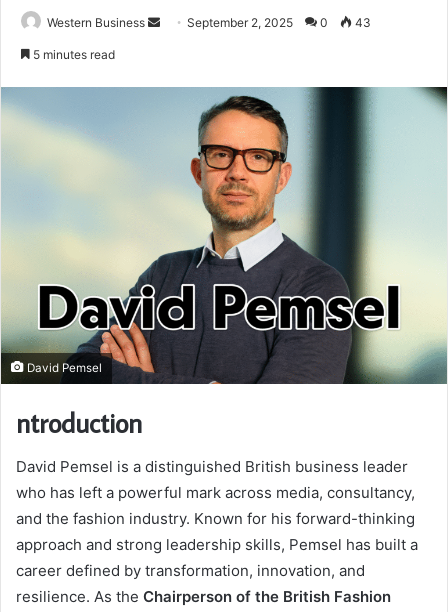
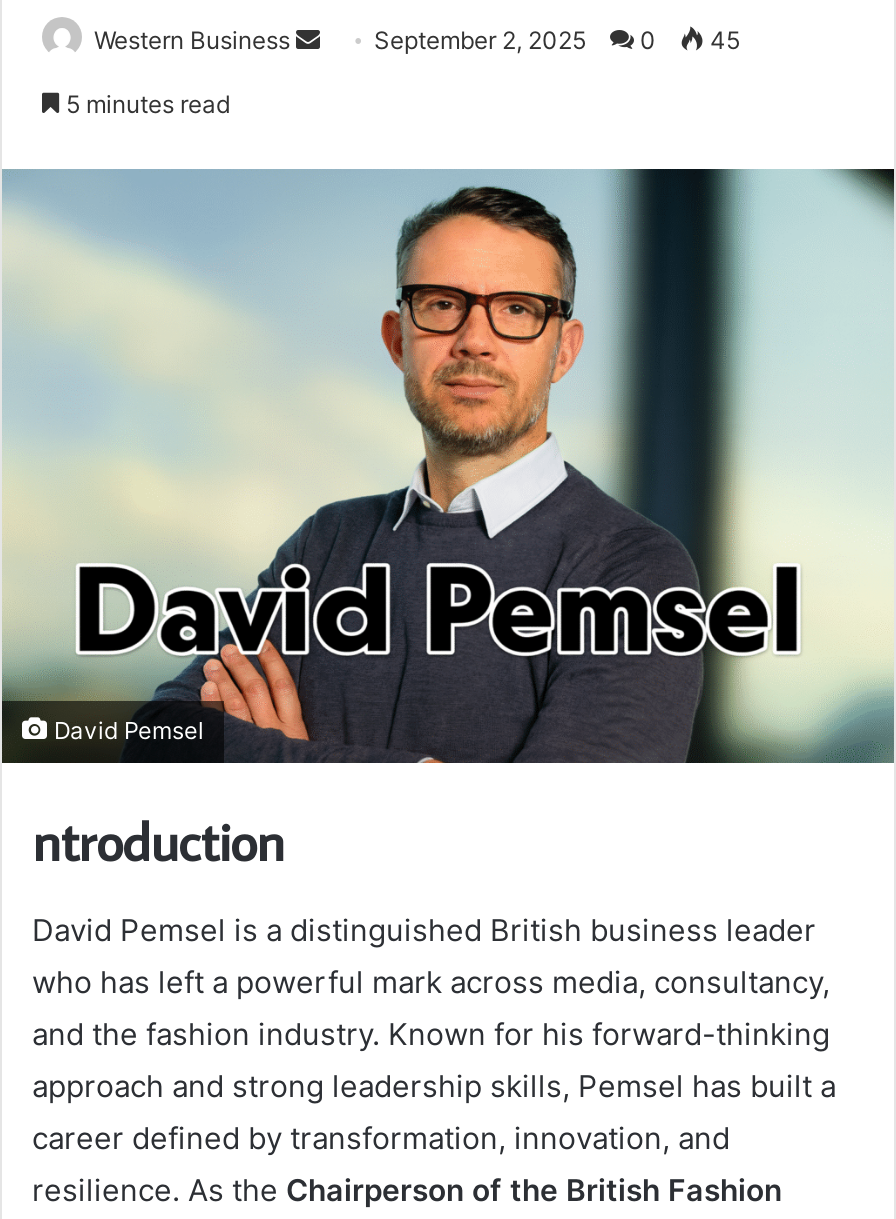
[352,15,371,30] 43 -> [704,24,740,54] 45

